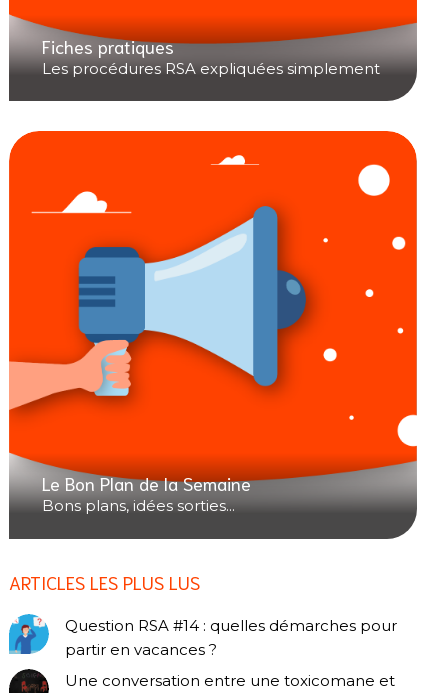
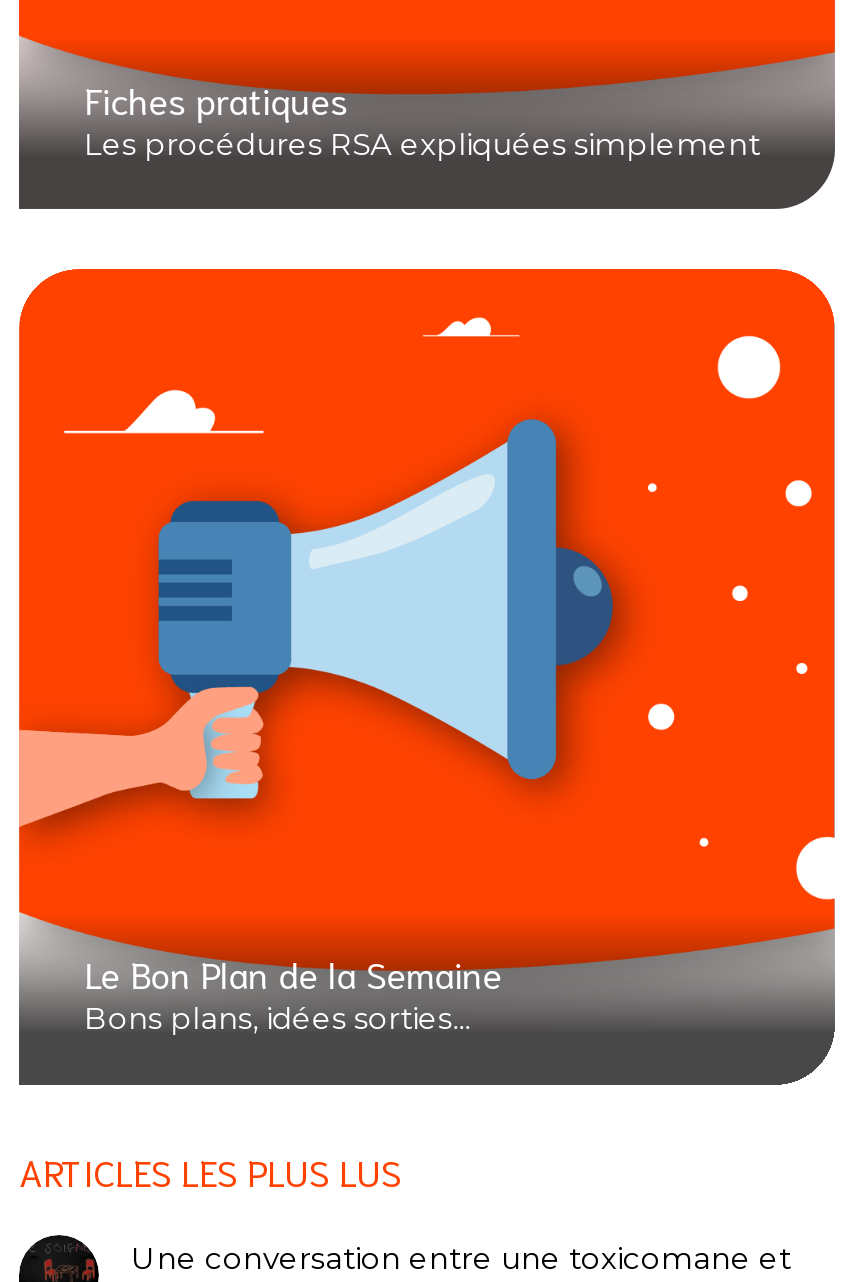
[8,614,397,659] [image] | Question RSA #14 : quelles démarches pour | partir en vacances ? -> none

